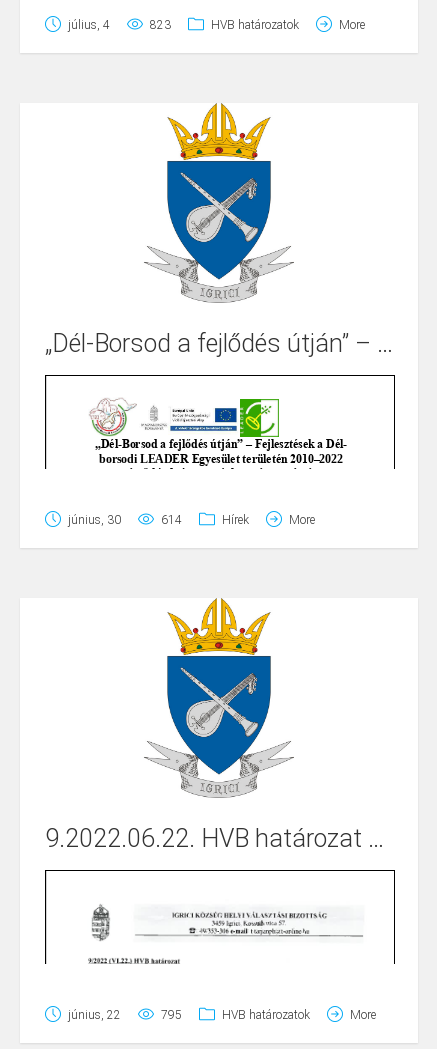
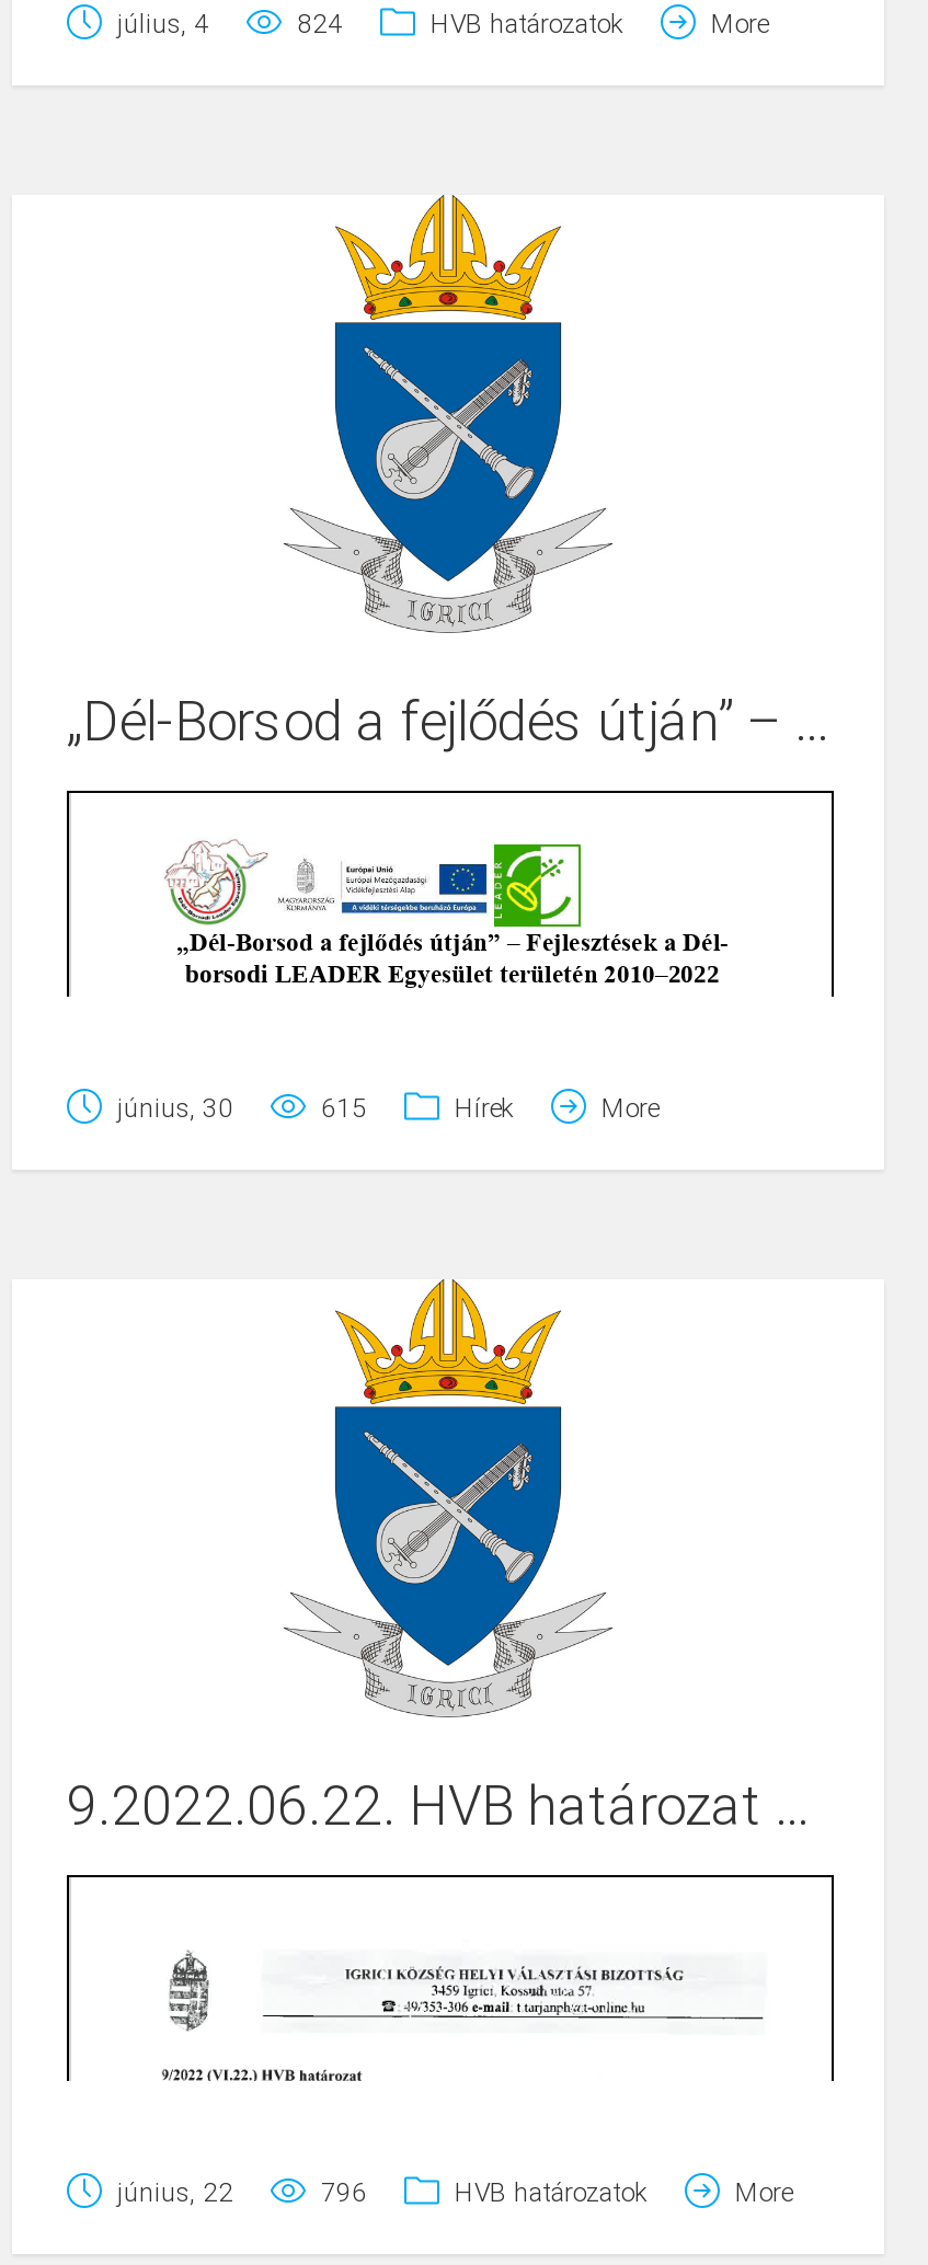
[150,18,171,32] 823 -> [297,9,343,39] 824
[161,513,182,527] 614 -> [321,1093,367,1124] 615
[161,1008,182,1022] 795 -> [321,2177,367,2208] 796

